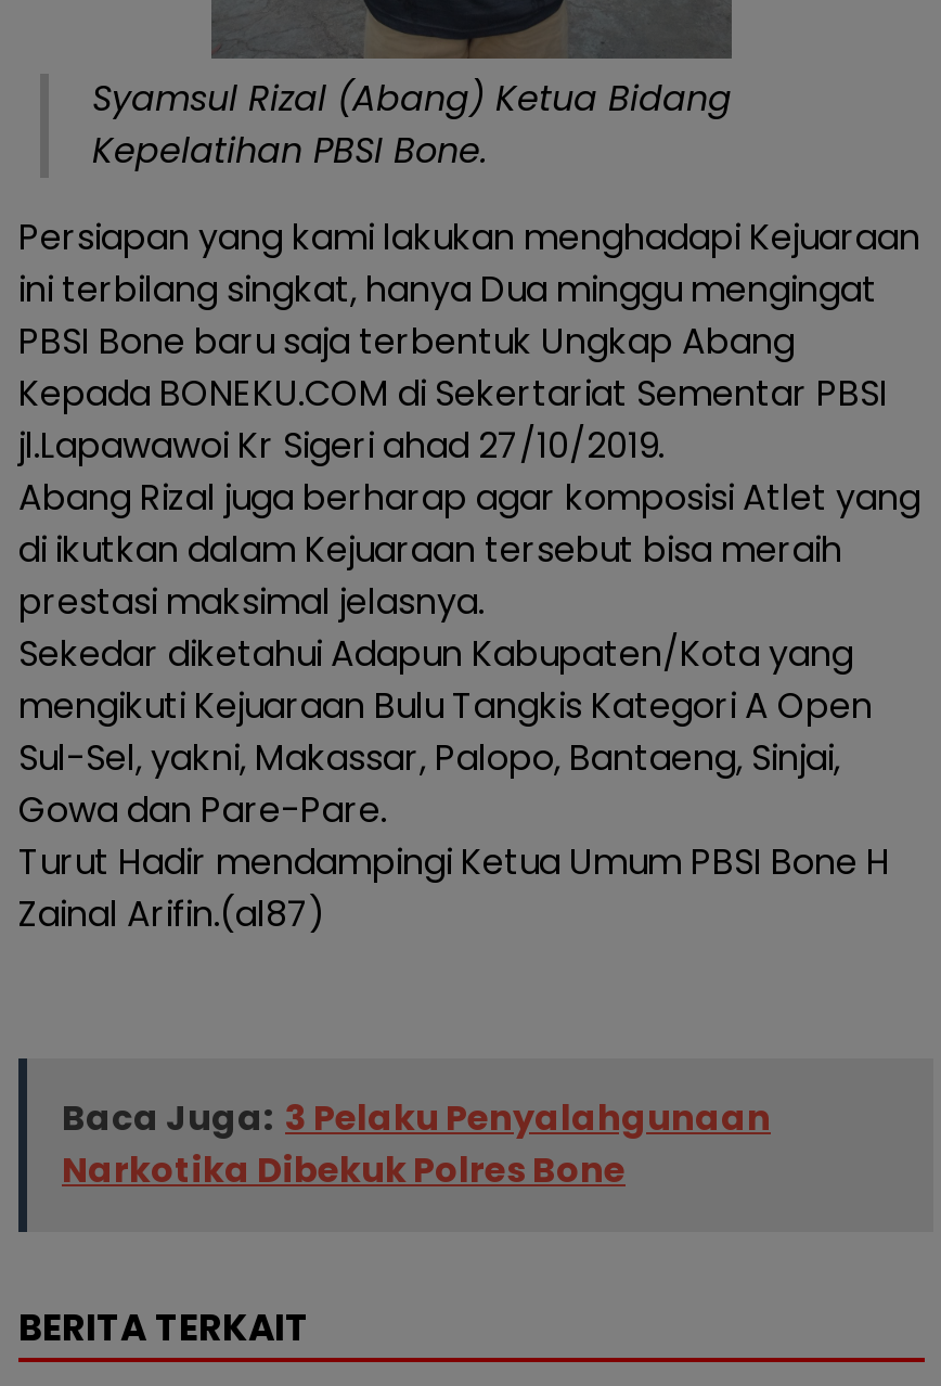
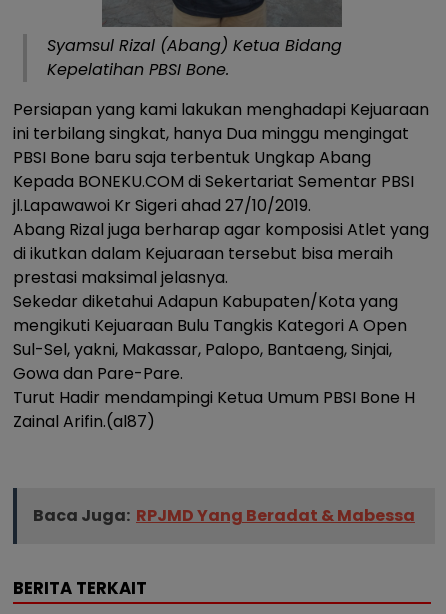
[62,1094,771,1196] Baca Juga: 3 Pelaku Penyalahgunaan | Narkotika Dibekuk Polres Bone -> [33,504,415,527] Baca Juga: RPJMD Yang Beradat & Mabessa

